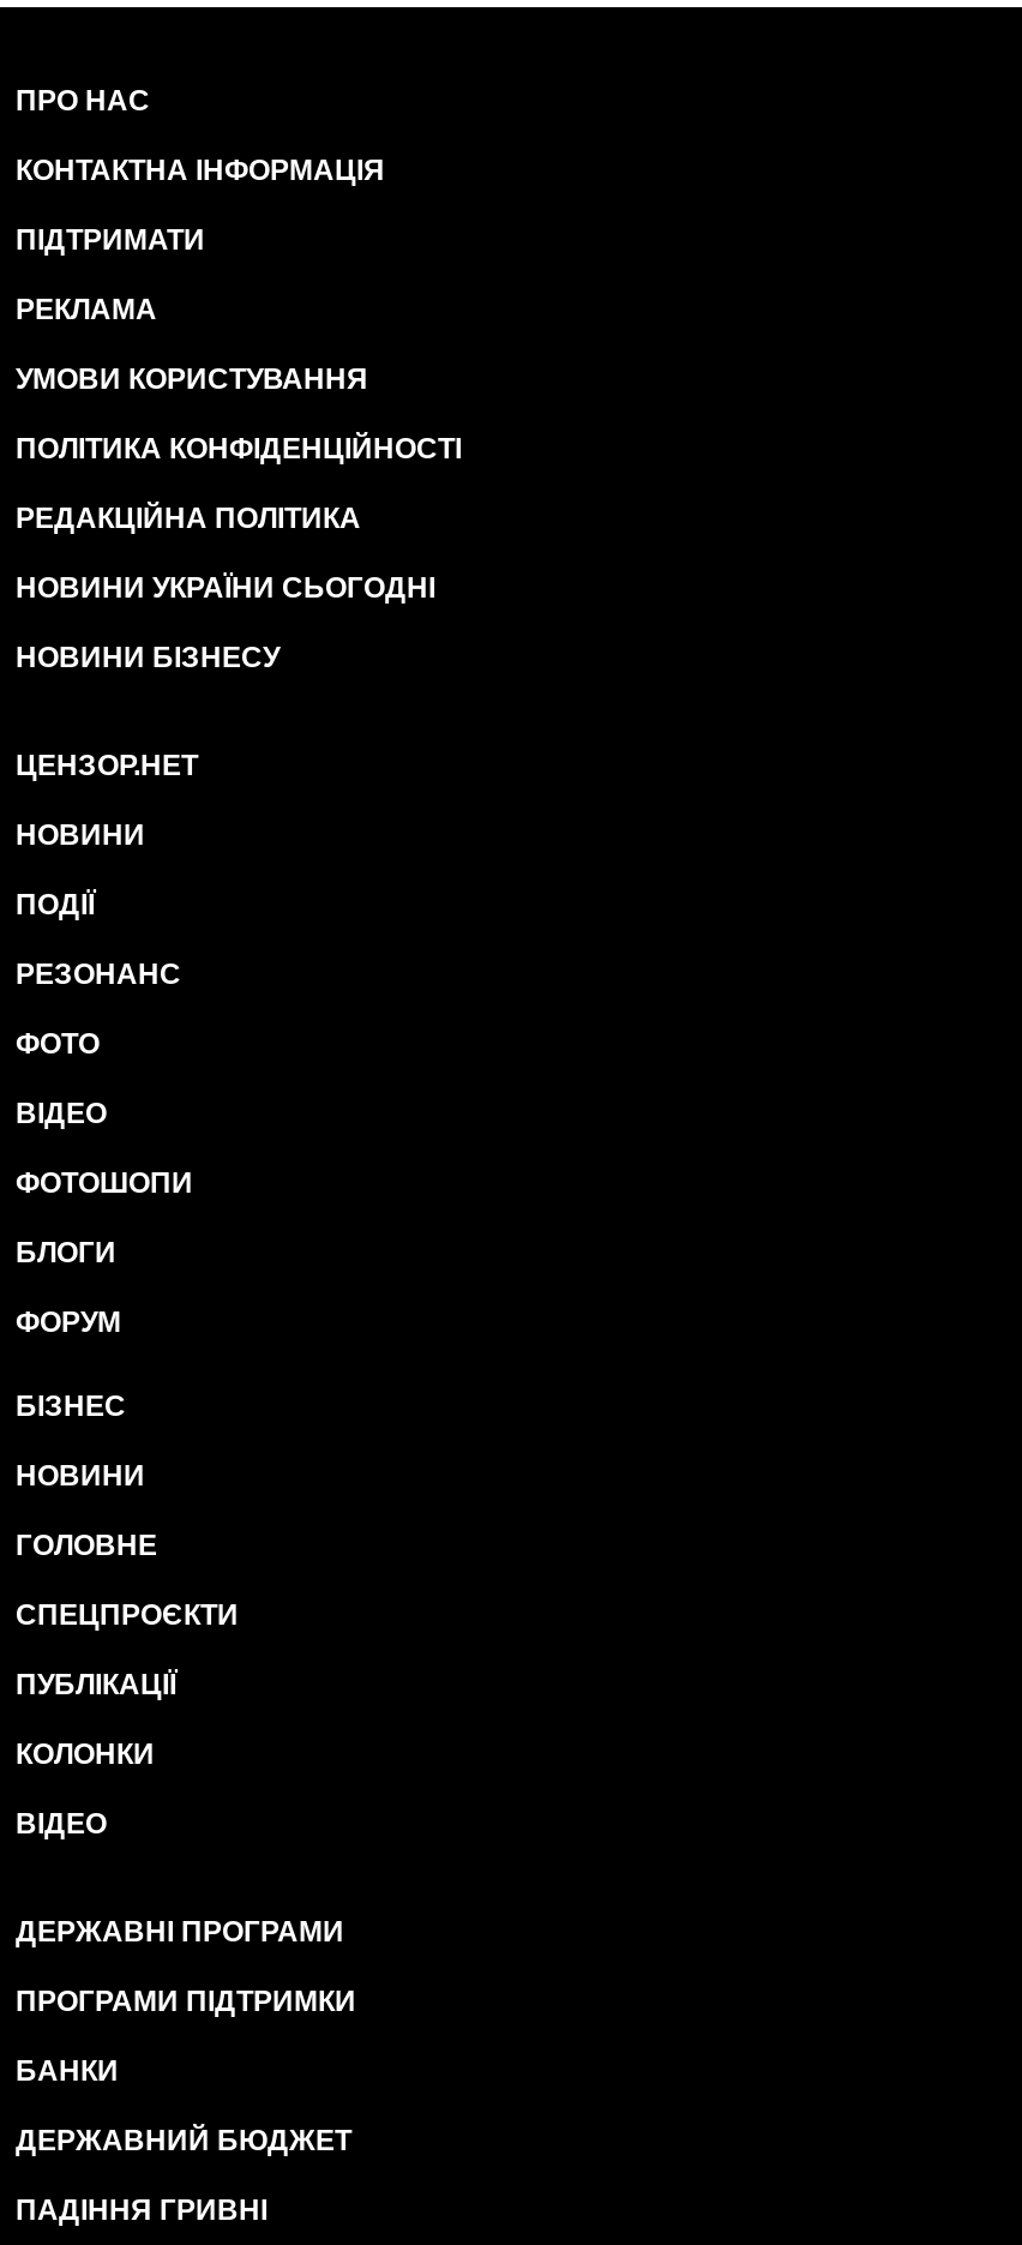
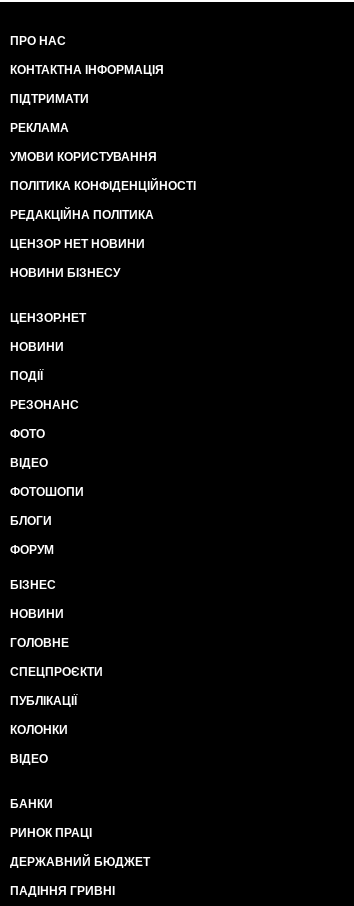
[16,571,435,605] НОВИНИ УКРАЇНИ СЬОГОДНІ -> [10,237,145,251] ЦЕНЗОР НЕТ НОВИНИ
[16,1915,356,2018] ДЕРЖАВНІ ПРОГРАМИ | ПРОГРАМИ ПІДТРИМКИ -> none
moved [16,2054,119,2088] -> [10,797,53,811]: БАНКИ
none -> [10,826,92,840] РИНОК ПРАЦІ

